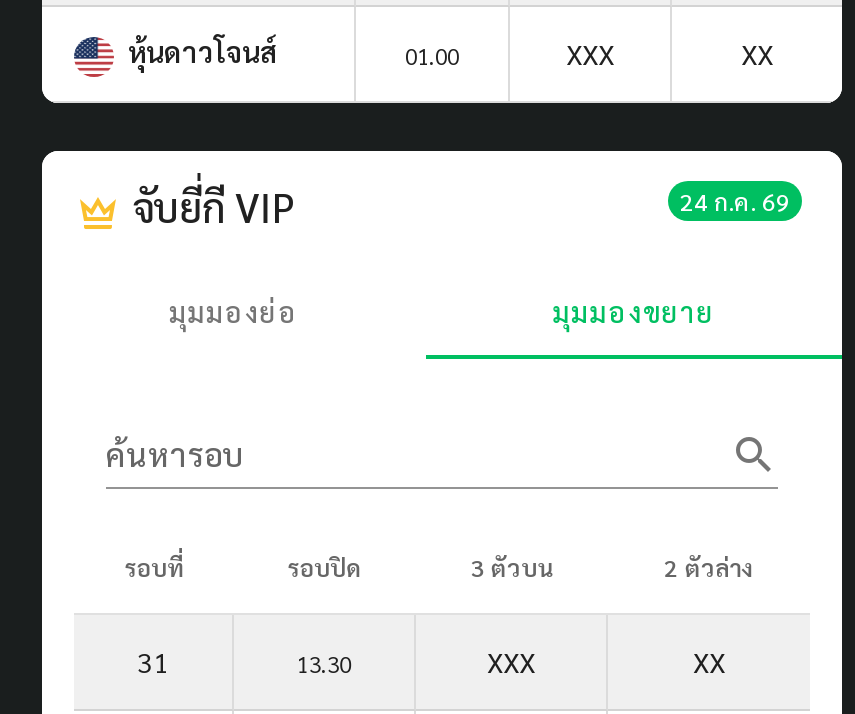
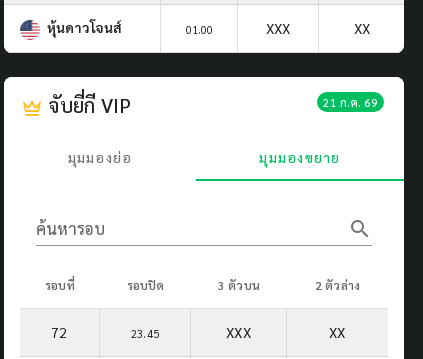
[680,185,790,217] 24 ก.ค. 69 -> [323,94,378,110] 21 ก.ค. 69
[137,643,169,679] 31 -> [51,323,68,341] 72
[296,649,352,679] 13.30 -> [131,326,159,341] 23.45

